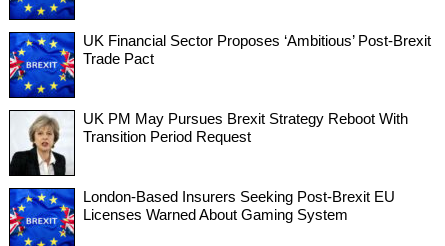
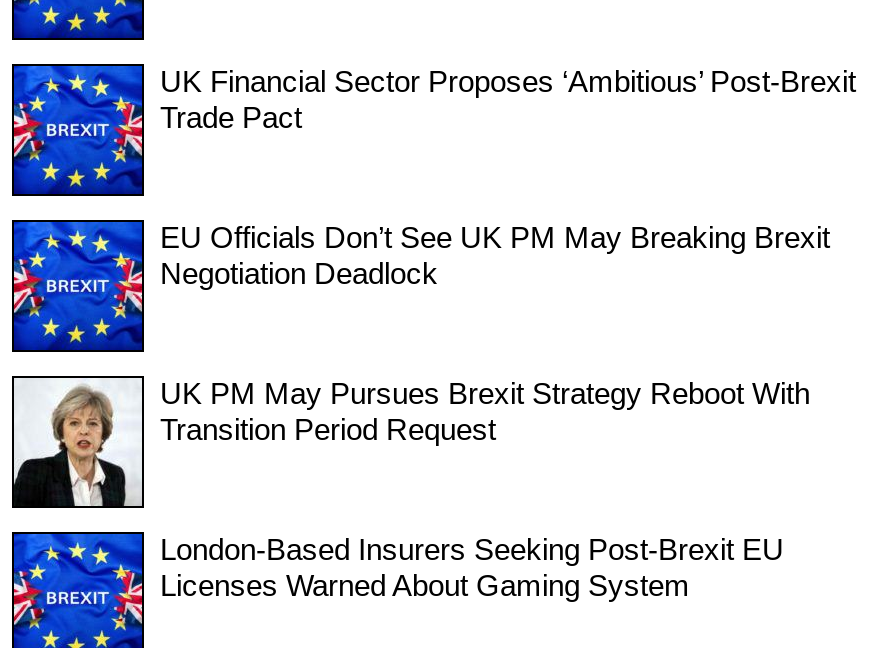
none -> [160,220,830,290] EU Officials Don’t See UK PM May Breaking Brexit | Negotiation Deadlock

